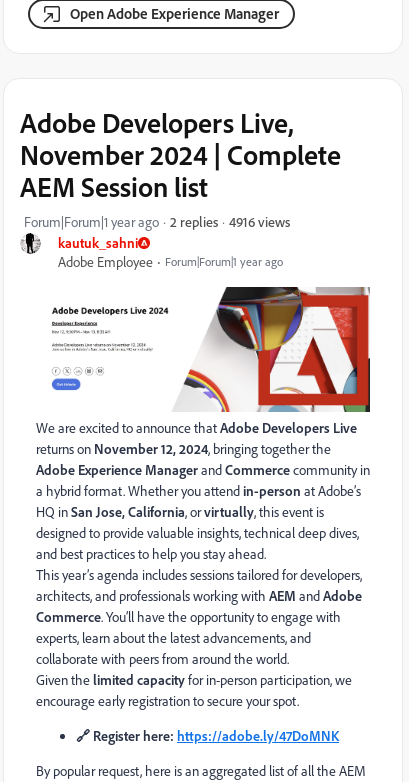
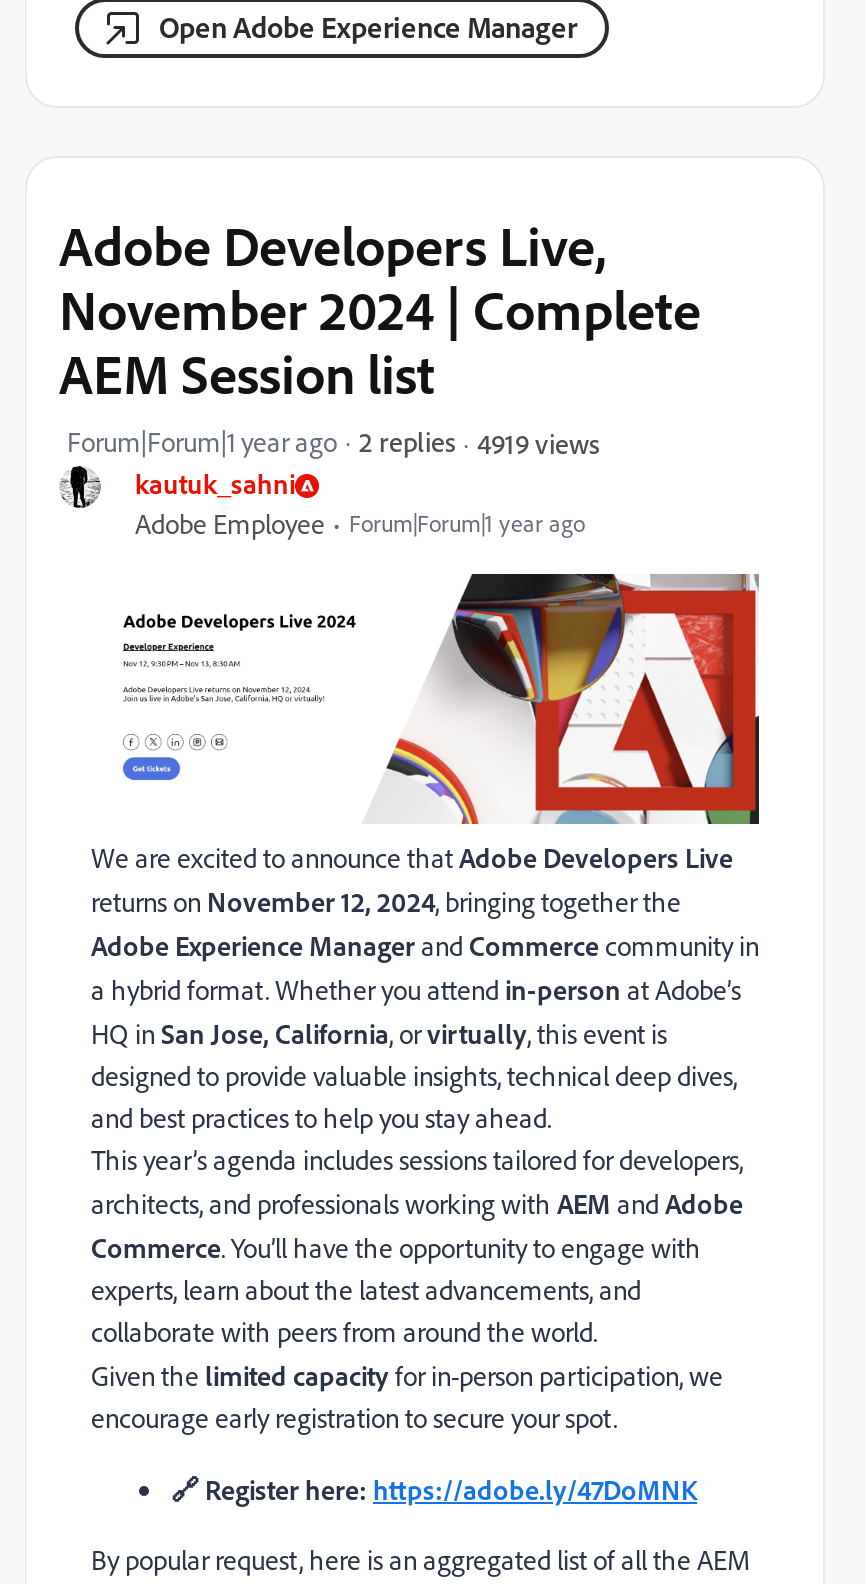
[229,212,290,229] 4916 views -> [477,425,599,459] 4919 views

